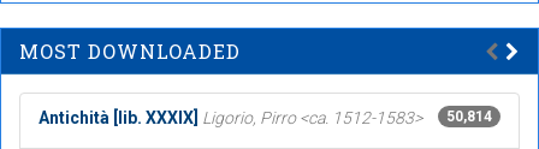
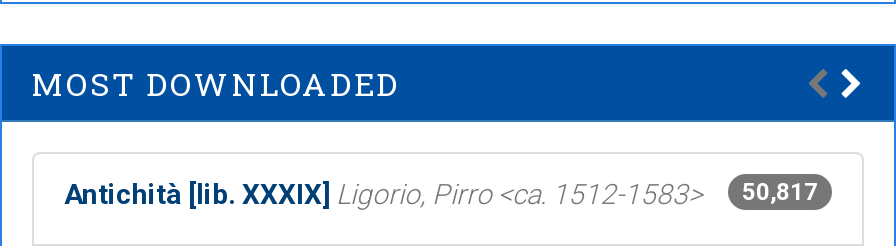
[38,108,492,127] Antichità [lib. XXXIX] Ligorio, Pirro <ca. 1512-1583> 50,814 -> [64,177,818,209] Antichità [lib. XXXIX] Ligorio, Pirro <ca. 1512-1583> 50,817

